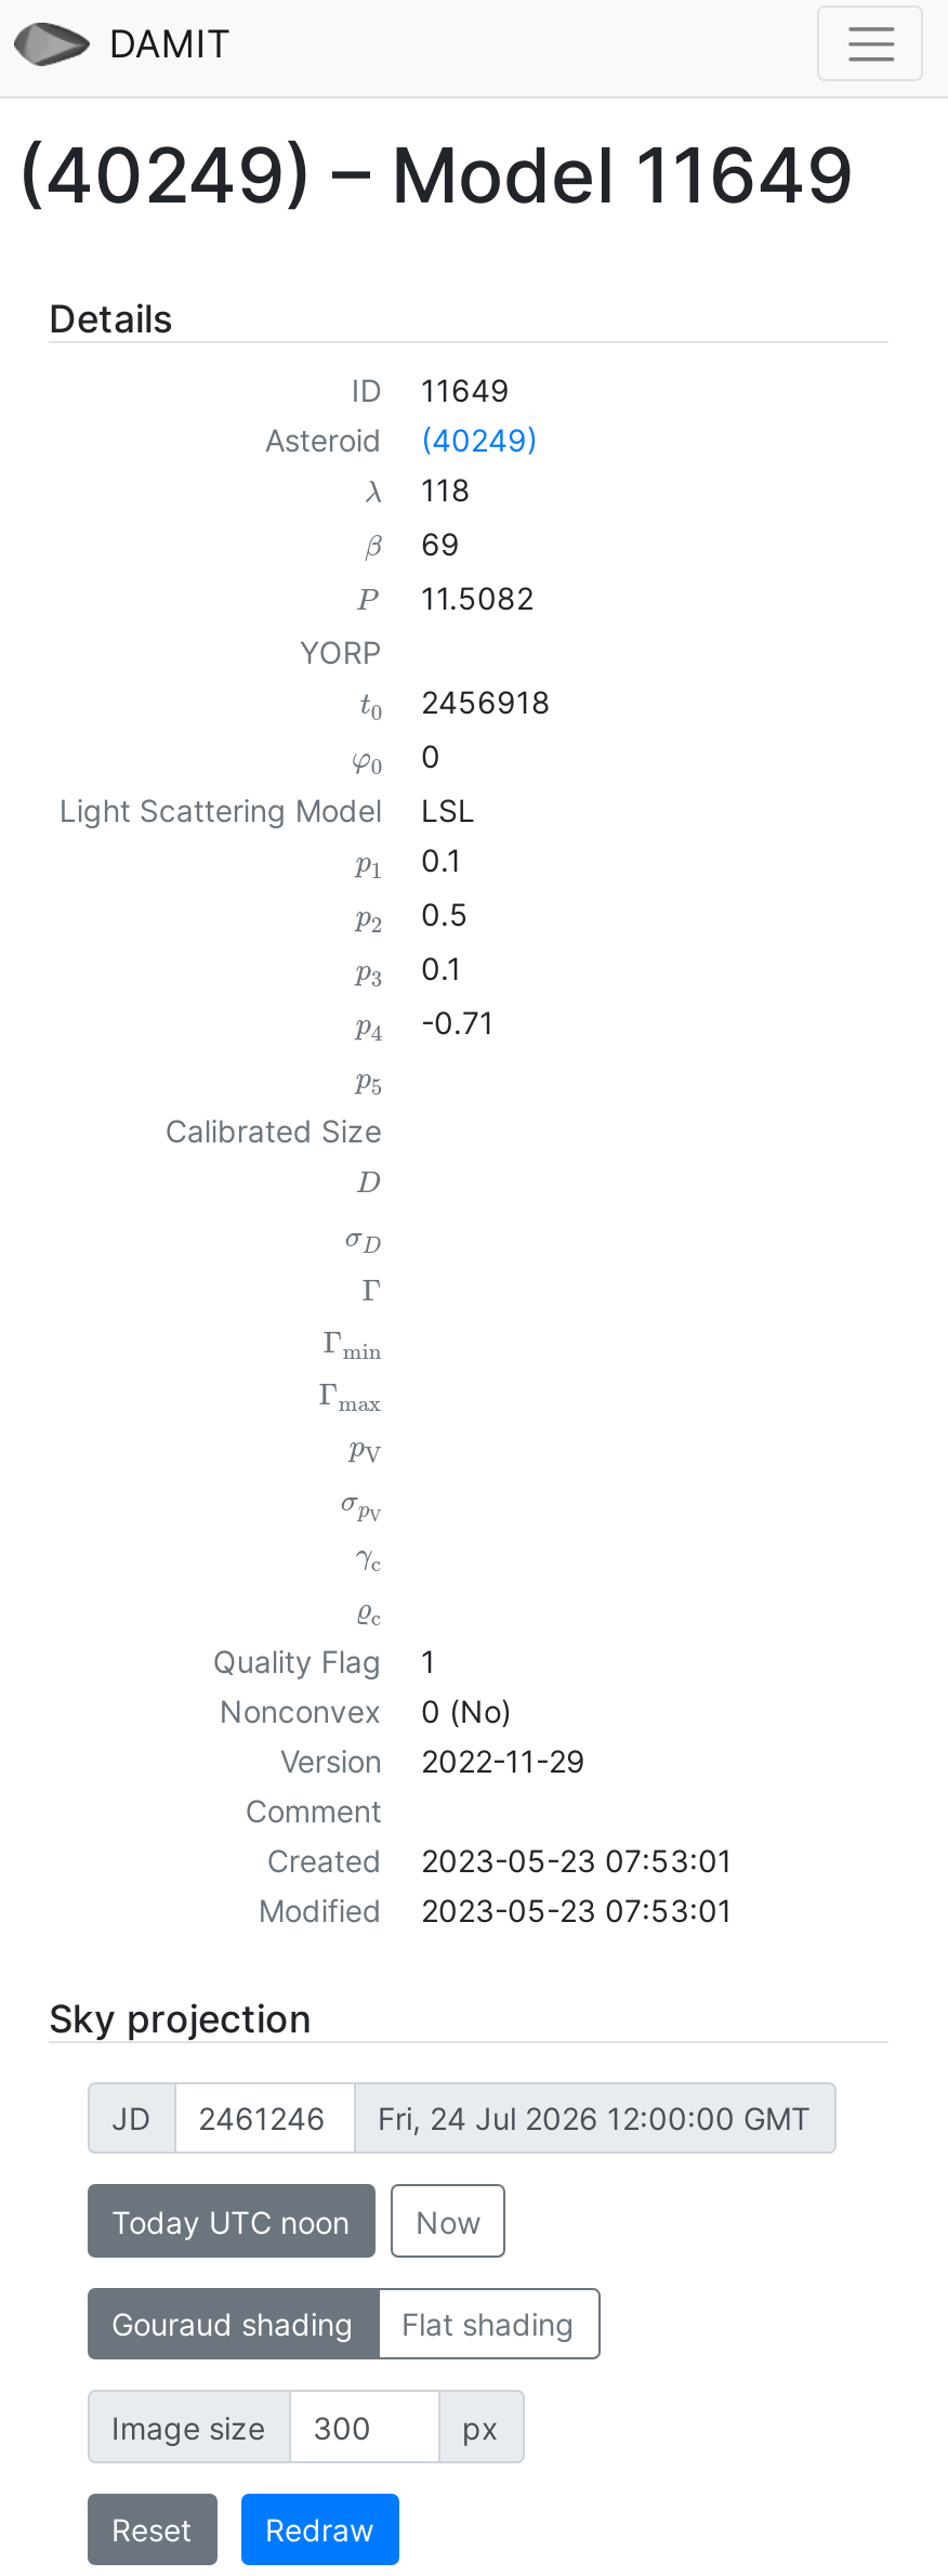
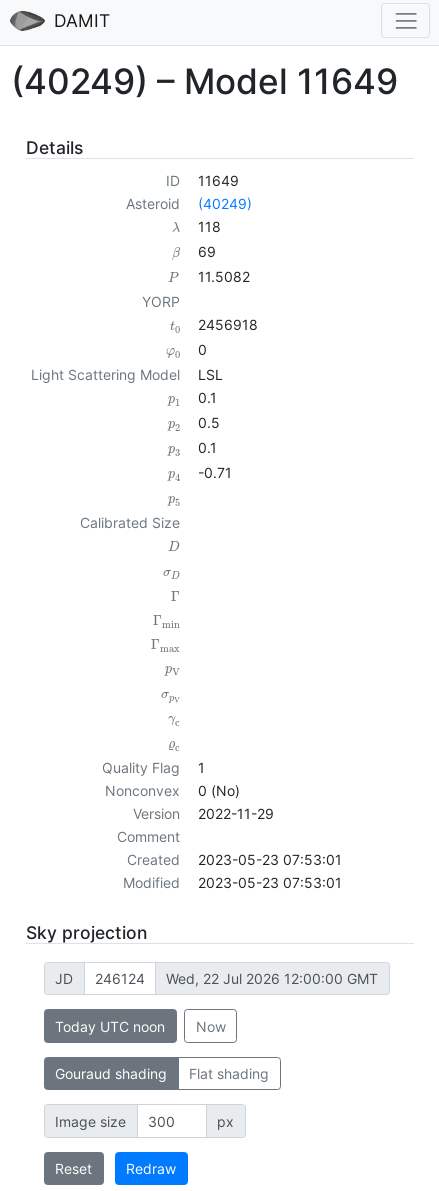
[378,2100,811,2137] Fri, 24 Jul 2026 12:00:00 GMT -> [166,970,378,987] Wed, 22 Jul 2026 12:00:00 GMT

